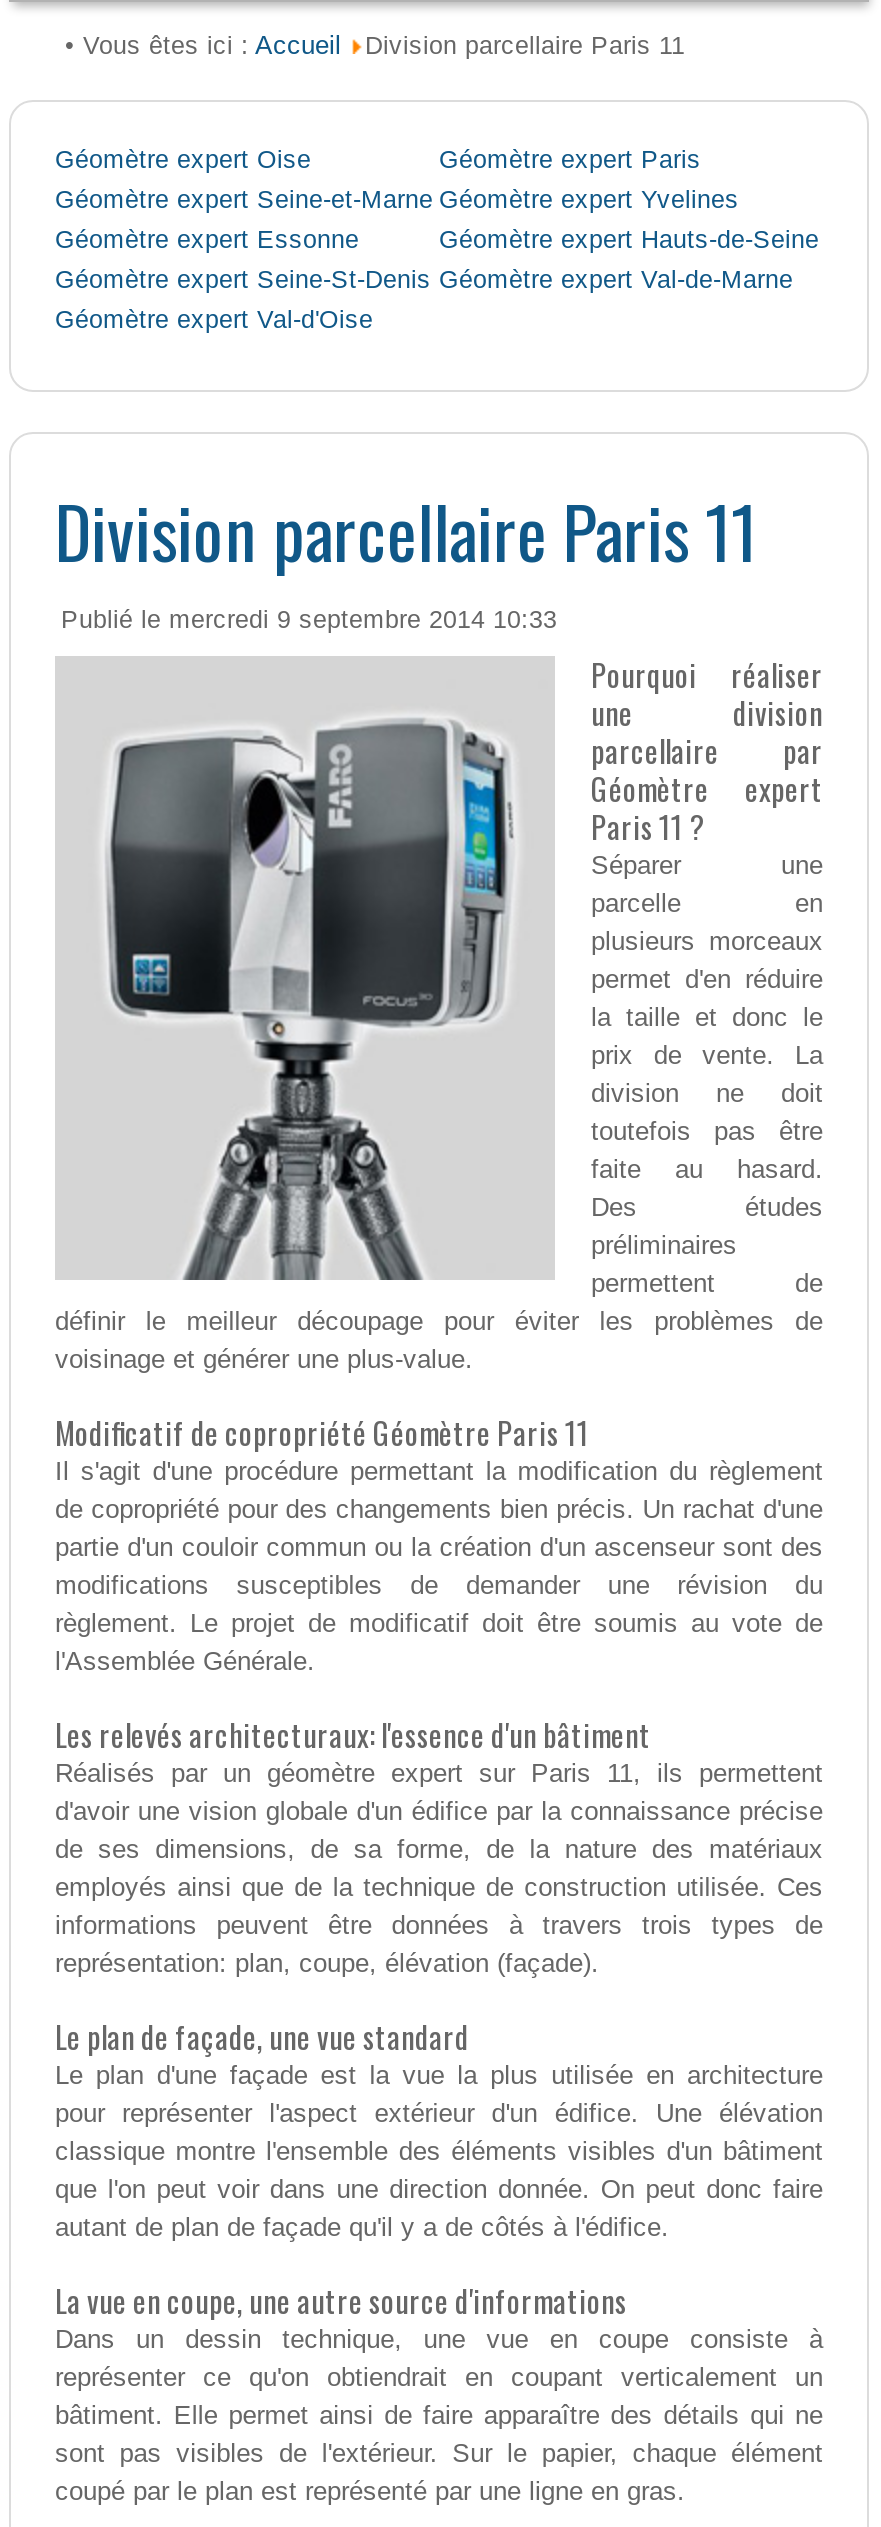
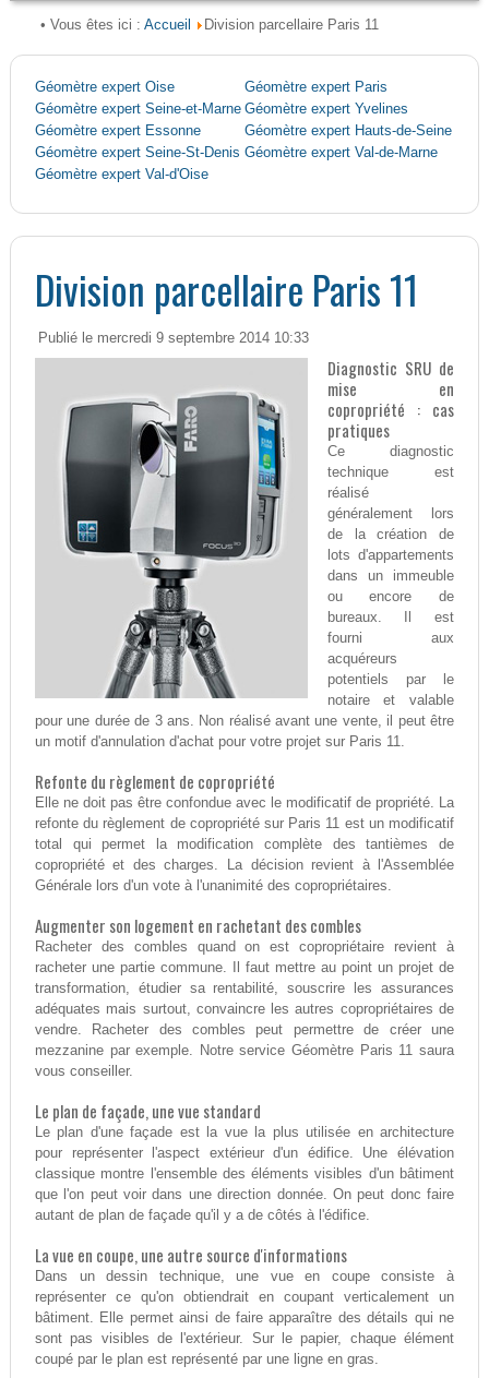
[55,653,823,1375] Pourquoi réaliser | une division | parcellaire par | Géomètre expert | Paris 11 ? | Séparer une | parcelle en | plusieurs morceaux | permet d'en réduire | la taille et donc le | prix de vente. La | division ne doit | toutefois pas être | faite au hasard. | Des études | préliminaires | permettent de | définir le meilleur découpage pour éviter les problèmes de | voisinage et générer une plus-value. -> [35,356,454,750] Diagnostic SRU de | mise en | copropriété : cas | pratiques | Ce diagnostic | technique est | réalisé | généralement lors | de la création de | lots d'appartements | dans un immeuble | ou encore de | bureaux. Il est | fourni aux | acquéreurs | potentiels par le | notaire et valable | pour une durée de 3 ans. Non réalisé avant une vente, il peut être | un motif d'annulation d'achat pour votre projet sur Paris 11.
[55,1411,823,1677] Modificatif de copropriété Géomètre Paris 11 | Il s'agit d'une procédure permettant la modification du règlement | de copropriété pour des changements bien précis. Un rachat d'une | partie d'un couloir commun ou la création d'un ascenseur sont des | modifications susceptibles de demander une révision du | règlement. Le projet de modificatif doit être soumis au vote de | l'Assemblée Générale. -> [35,770,454,894] Refonte du règlement de copropriété | Elle ne doit pas être confondue avec le modificatif de propriété. La | refonte du règlement de copropriété sur Paris 11 est un modificatif | total qui permet la modification complète des tantièmes de | copropriété et des charges. La décision revient à l'Assemblée | Générale lors d'un vote à l'unanimité des copropriétaires.
[55,1713,823,1979] Les relevés architecturaux: l'essence d'un bâtiment | Réalisés par un géomètre expert sur Paris 11, ils permettent | d'avoir une vision globale d'un édifice par la connaissance précise | de ses dimensions, de sa forme, de la nature des matériaux | employés ainsi que de la technique de construction utilisée. Ces | informations peuvent être données à travers trois types de | représentation: plan, coupe, élévation (façade). -> [35,914,454,1080] Augmenter son logement en rachetant des combles | Racheter des combles quand on est copropriétaire revient à | racheter une partie commune. Il faut mettre au point un projet de | transformation, étudier sa rentabilité, souscrire les assurances | adéquates mais surtout, convaincre les autres copropriétaires de | vendre. Racheter des combles peut permettre de créer une | mezzanine par exemple. Notre service Géomètre Paris 11 saura | vous conseiller.

